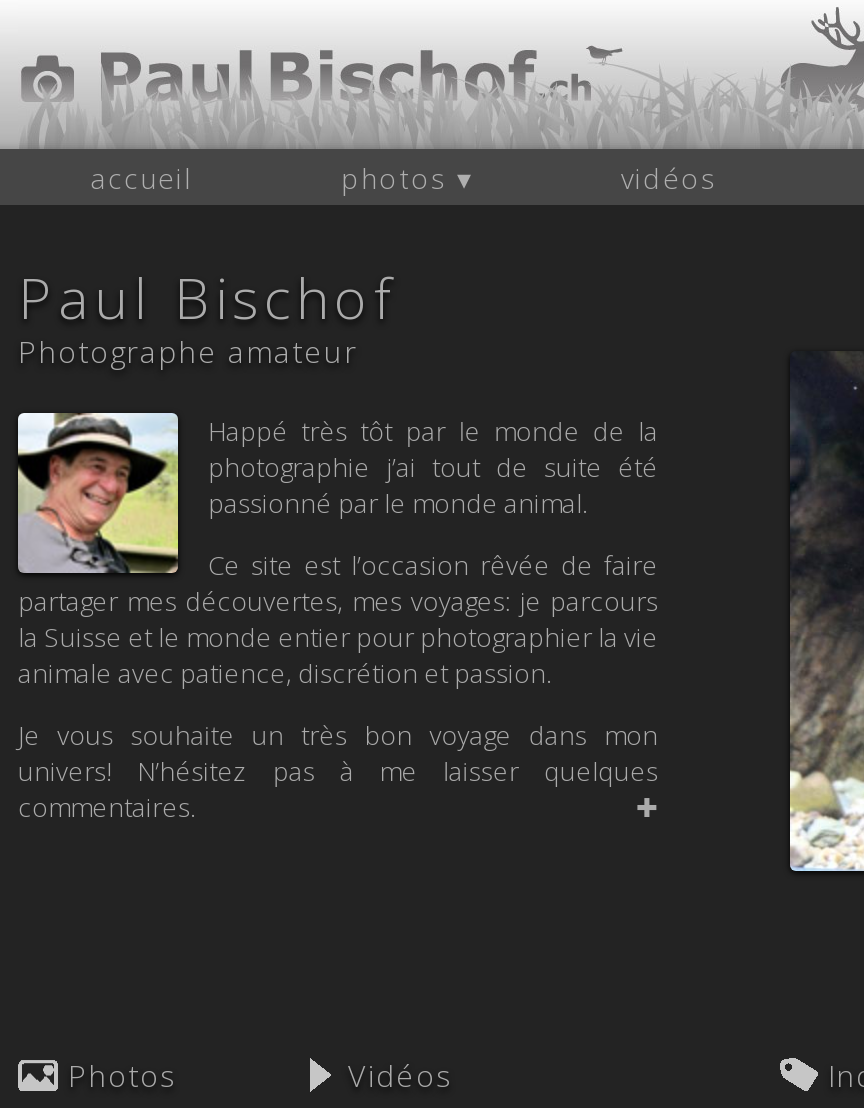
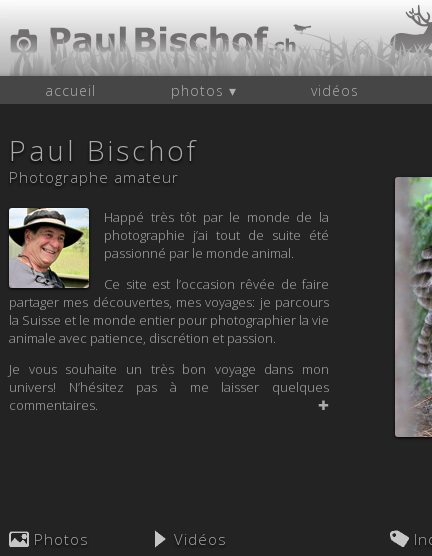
[788,351,858,873] [image] -> [394,176,429,438] [image]

